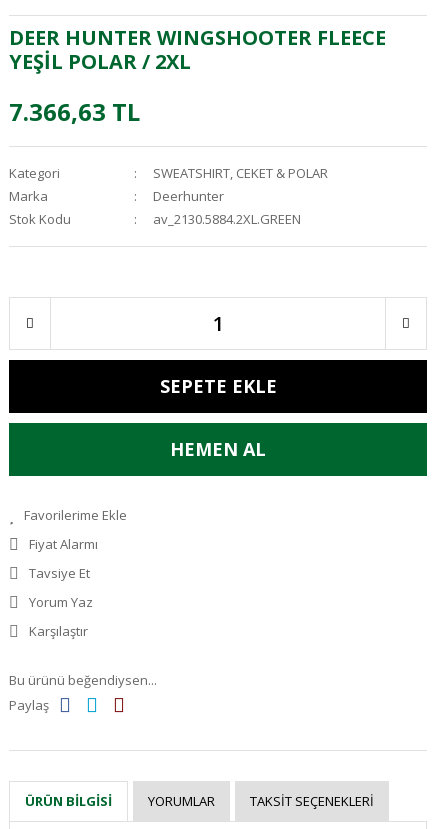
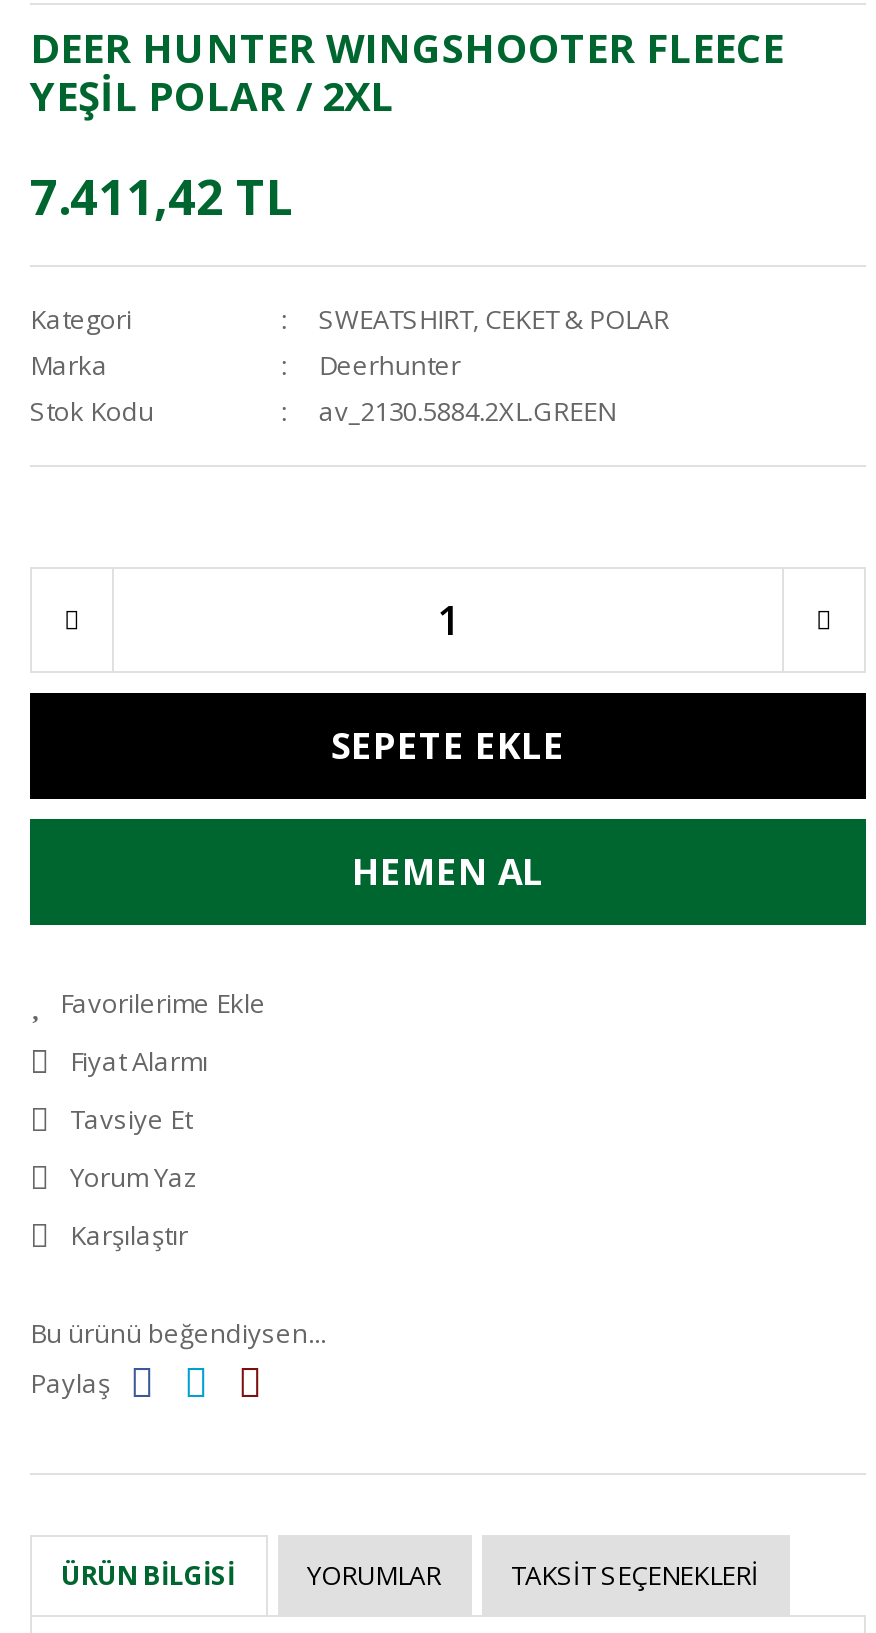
[9,95,140,128] 7.366,63 TL -> [30,163,292,229] 7.411,42 TL

